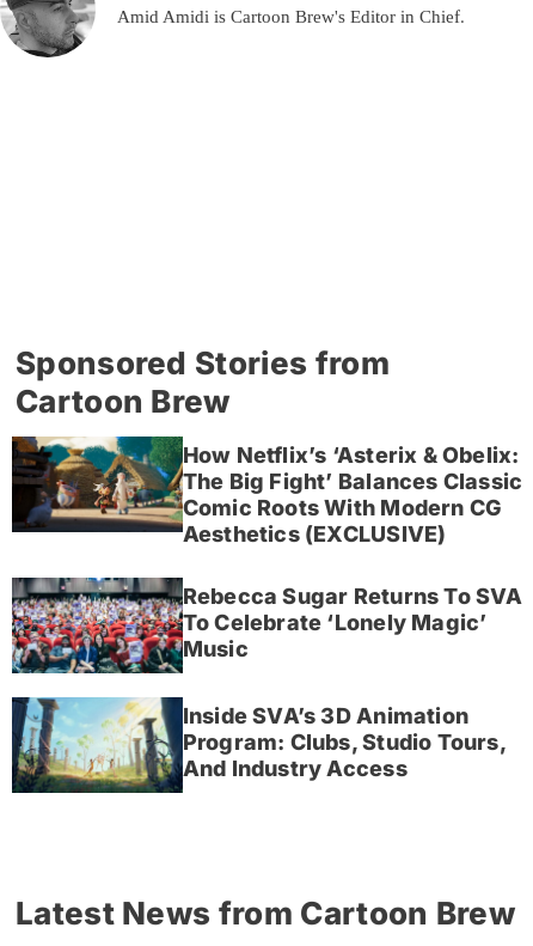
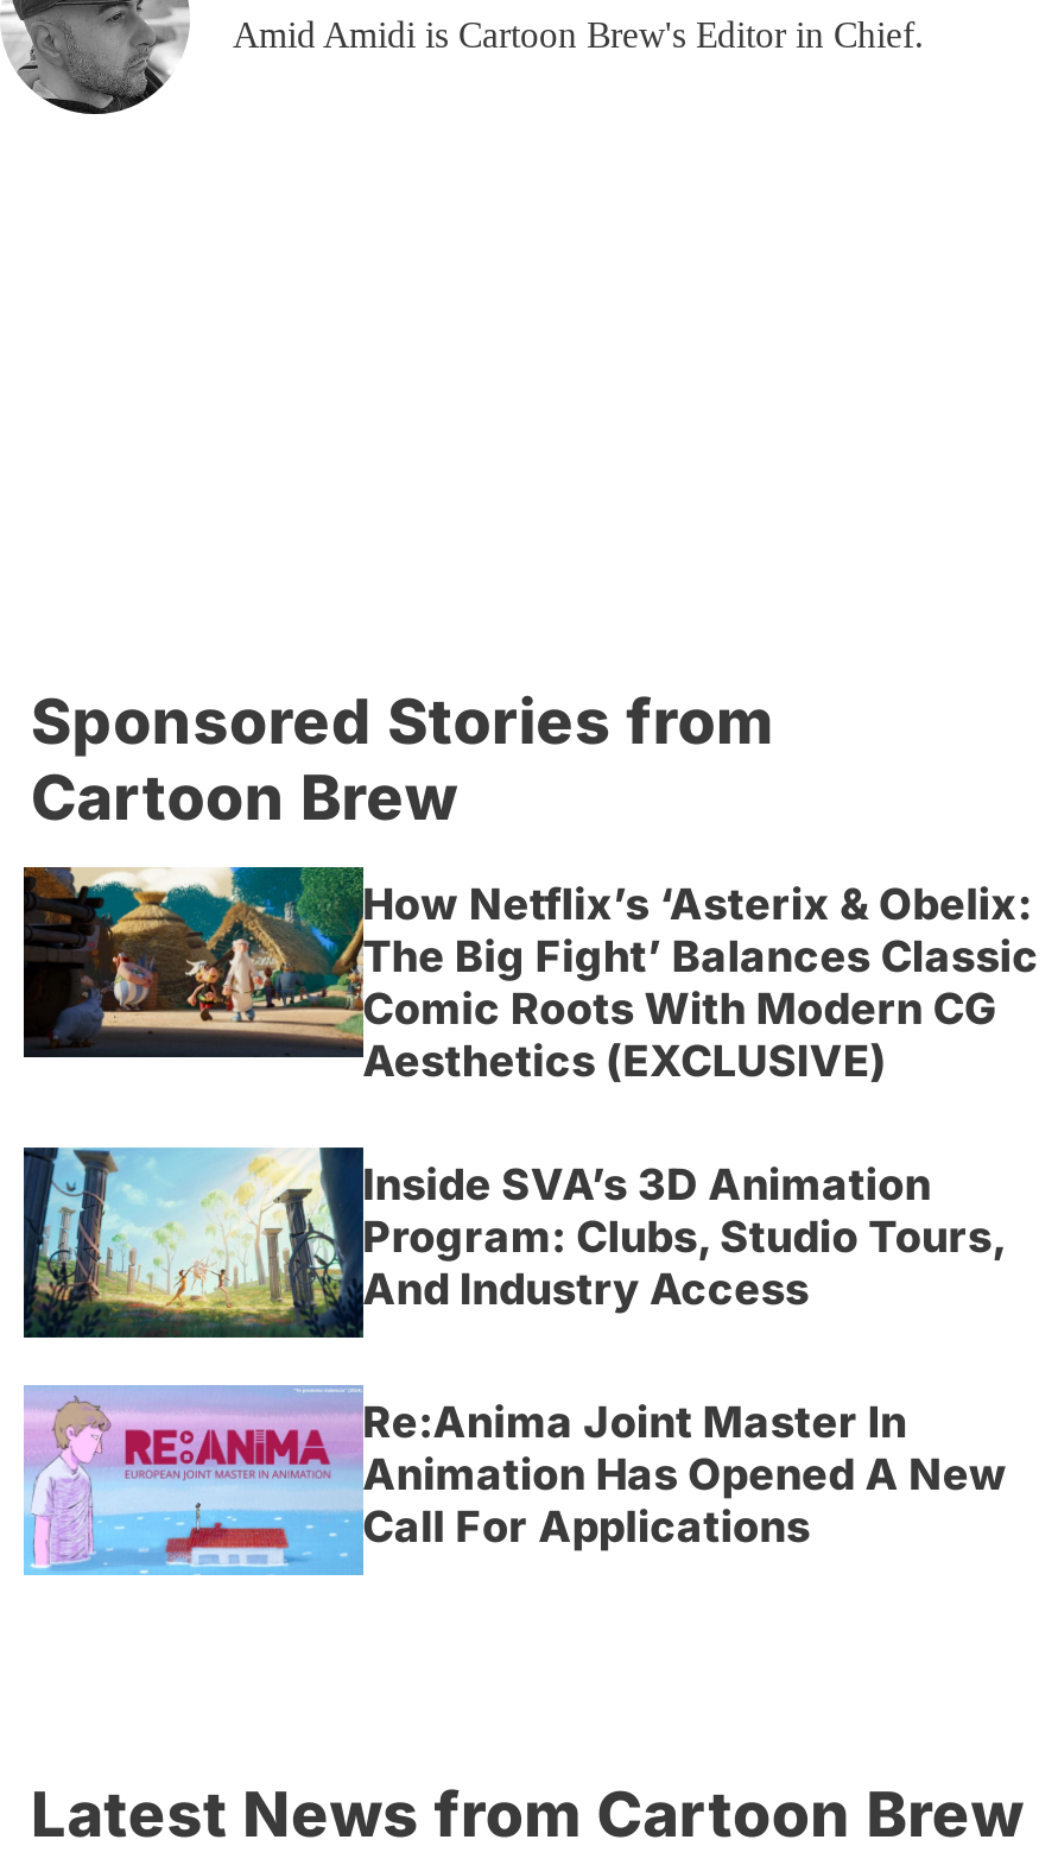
[11,576,523,675] [image] | Rebecca Sugar Returns To SVA | To Celebrate ‘Lonely Magic’ | Music -> none
moved [11,695,507,794] -> [21,1143,1007,1340]: [image] | Inside SVA’s 3D Animation | Program: Clubs, Studio Tours, | And Industry Access
none -> [24,1383,1008,1575] [image] | Re:Anima Joint Master In | Animation Has Opened A New | Call For Applications

